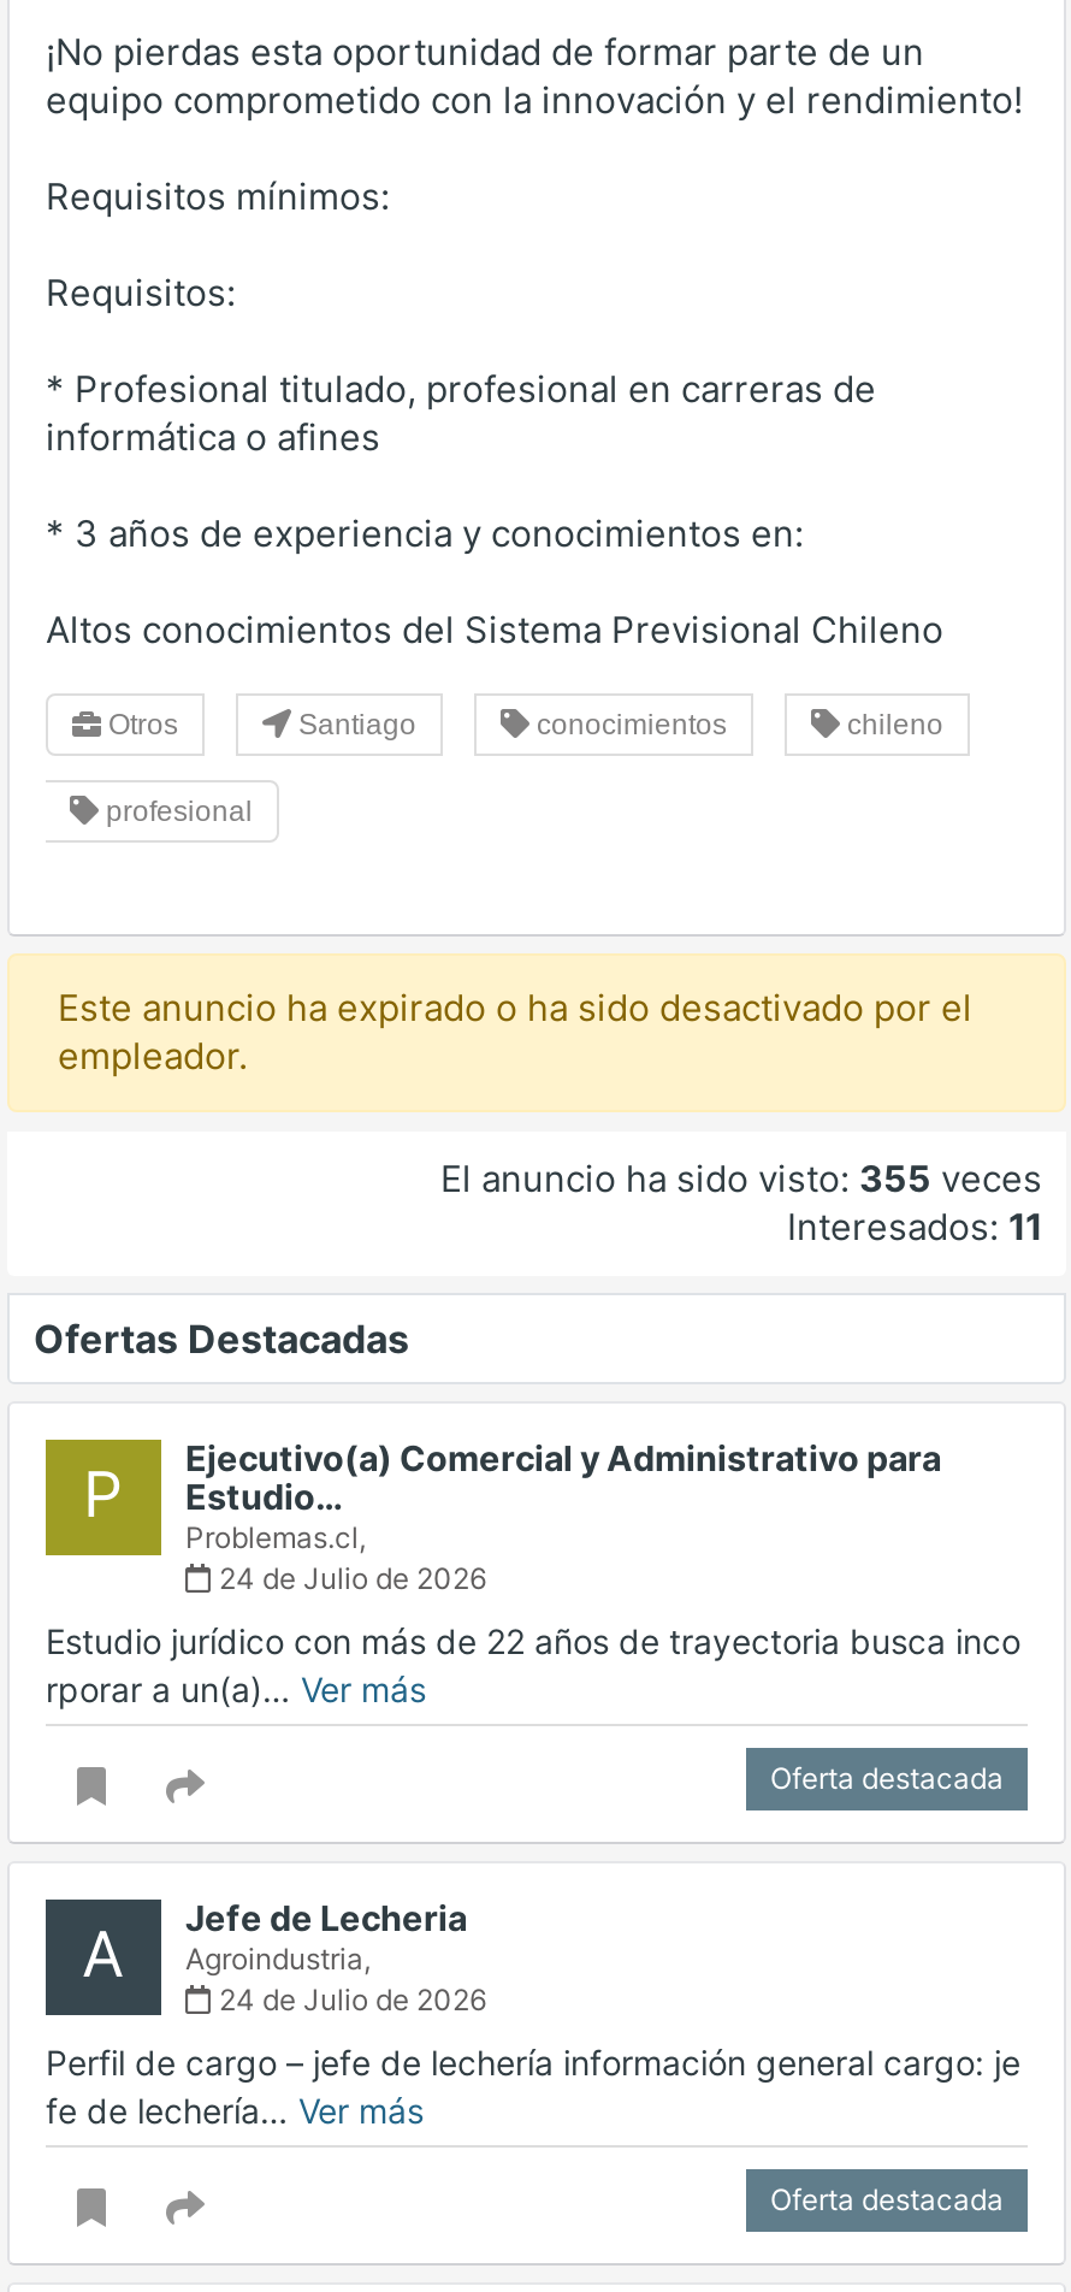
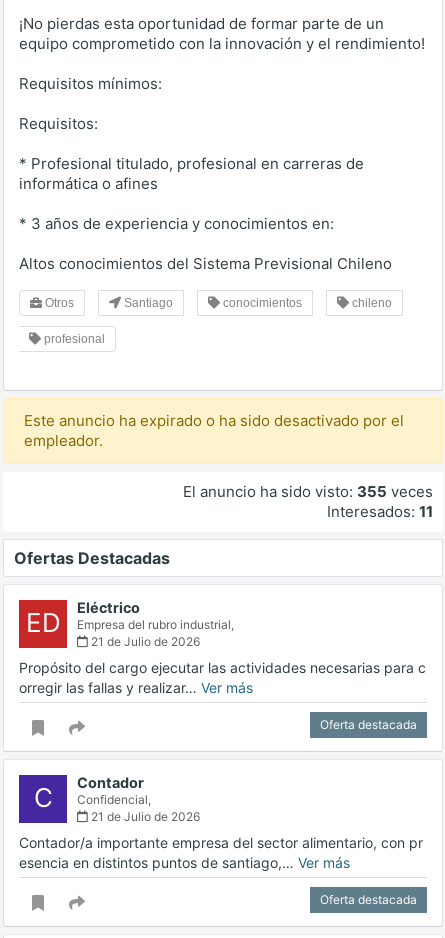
[83,1437,941,1596] P | Ejecutivo(a) Comercial y Administrativo para | Estudio… | Problemas.cl, | 24 de Julio de 2026 -> [25,599,234,649] ED | Eléctrico | Empresa del rubro industrial, | 21 de Julio de 2026
[46,1620,1020,1709] Estudio jurídico con más de 22 años de trayectoria busca inco | rporar a un(a)… Ver más -> [19,659,426,696] Propósito del cargo ejecutar las actividades necesarias para c | orregir las fallas y realizar… Ver más
[82,1897,486,2018] A | Jefe de Lecheria | Agroindustria, | 24 de Julio de 2026 -> [33,774,200,824] C | Contador | Confidencial, | 21 de Julio de 2026
[46,2042,1020,2131] Perfil de cargo – jefe de lechería información general cargo: je | fe de lechería… Ver más -> [19,834,423,871] Contador/a importante empresa del sector alimentario, con pr | esencia en distintos puntos de santiago,… Ver más

